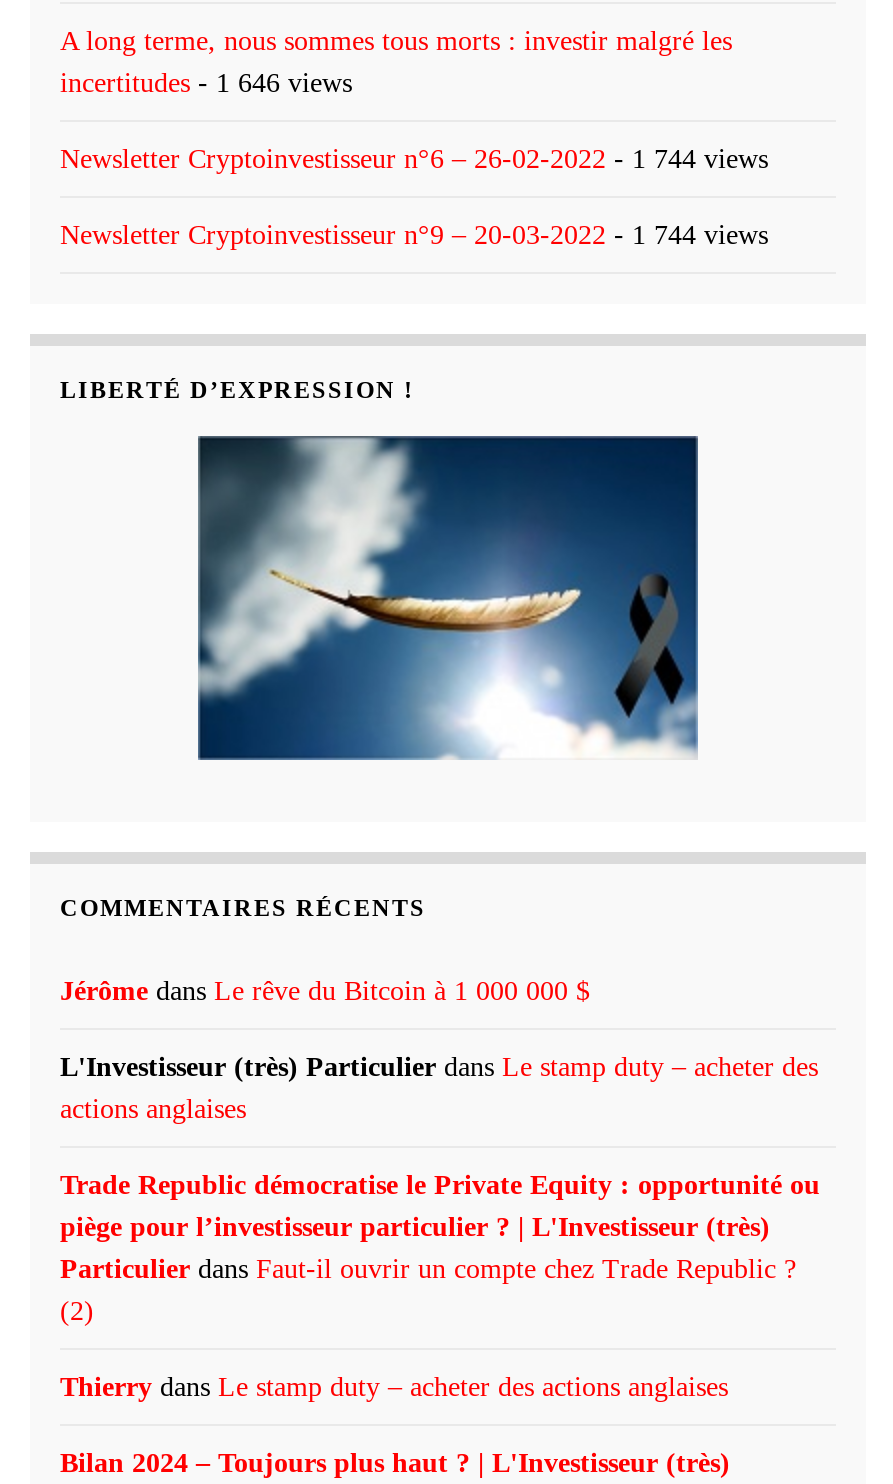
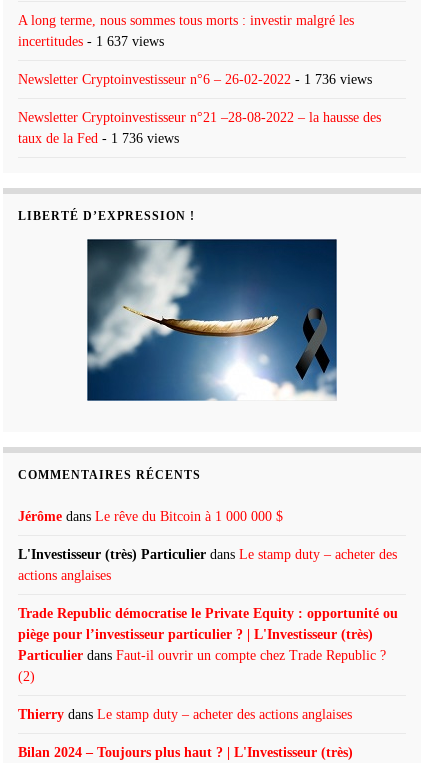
[60,67,352,97] incertitudes - 1 646 views -> [18,34,164,49] incertitudes - 1 637 views
[60,143,768,173] Newsletter Cryptoinvestisseur n°6 – 26-02-2022 - 1 744 views -> [18,72,372,87] Newsletter Cryptoinvestisseur n°6 – 26-02-2022 - 1 736 views
[60,219,768,249] Newsletter Cryptoinvestisseur n°9 – 20-03-2022 - 1 744 views -> [18,110,381,146] Newsletter Cryptoinvestisseur n°21 –28-08-2022 – la hausse des | taux de la Fed - 1 736 views

